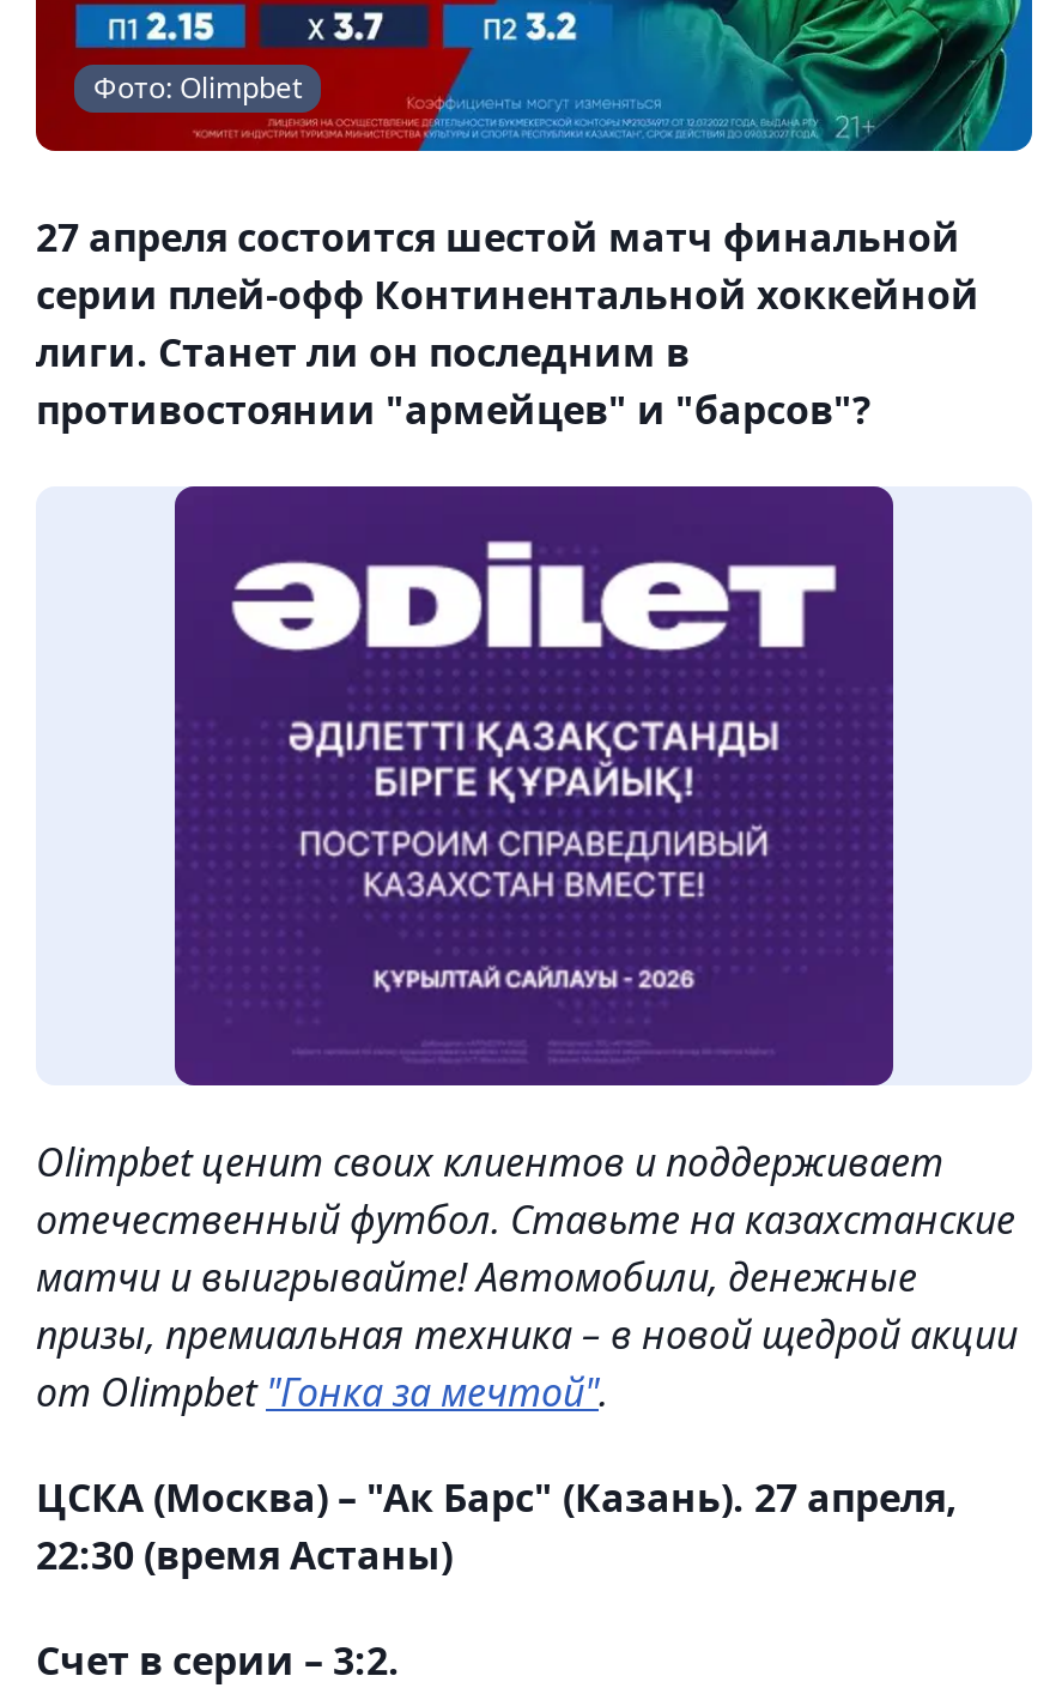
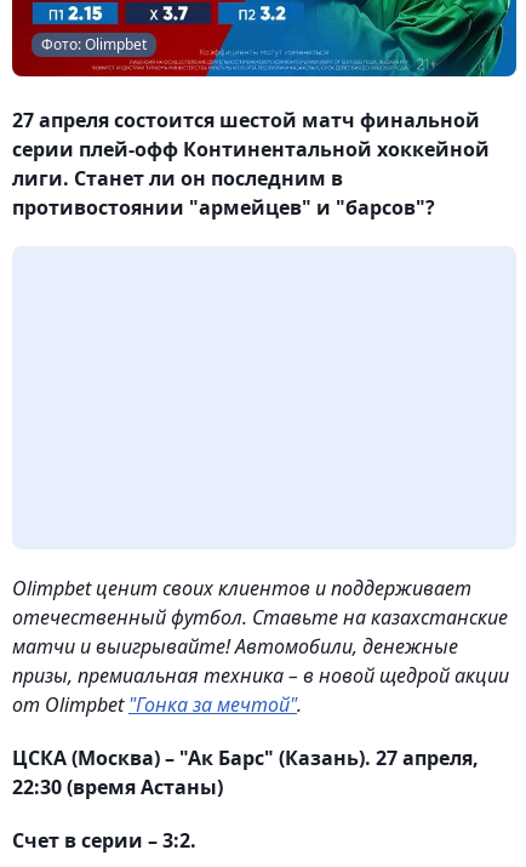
[172,484,896,1088] [image] -> none

